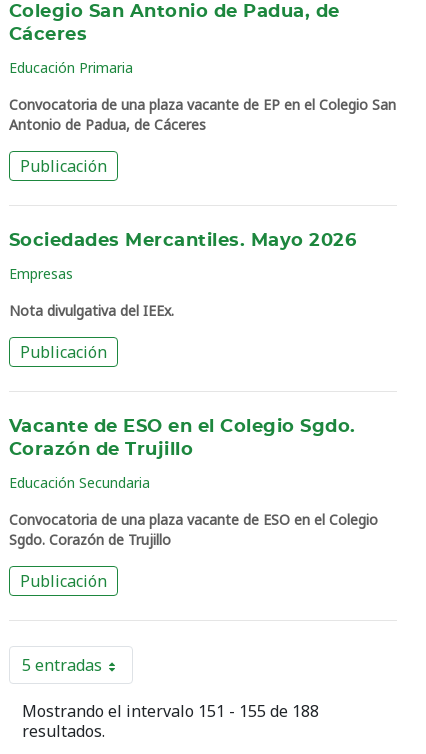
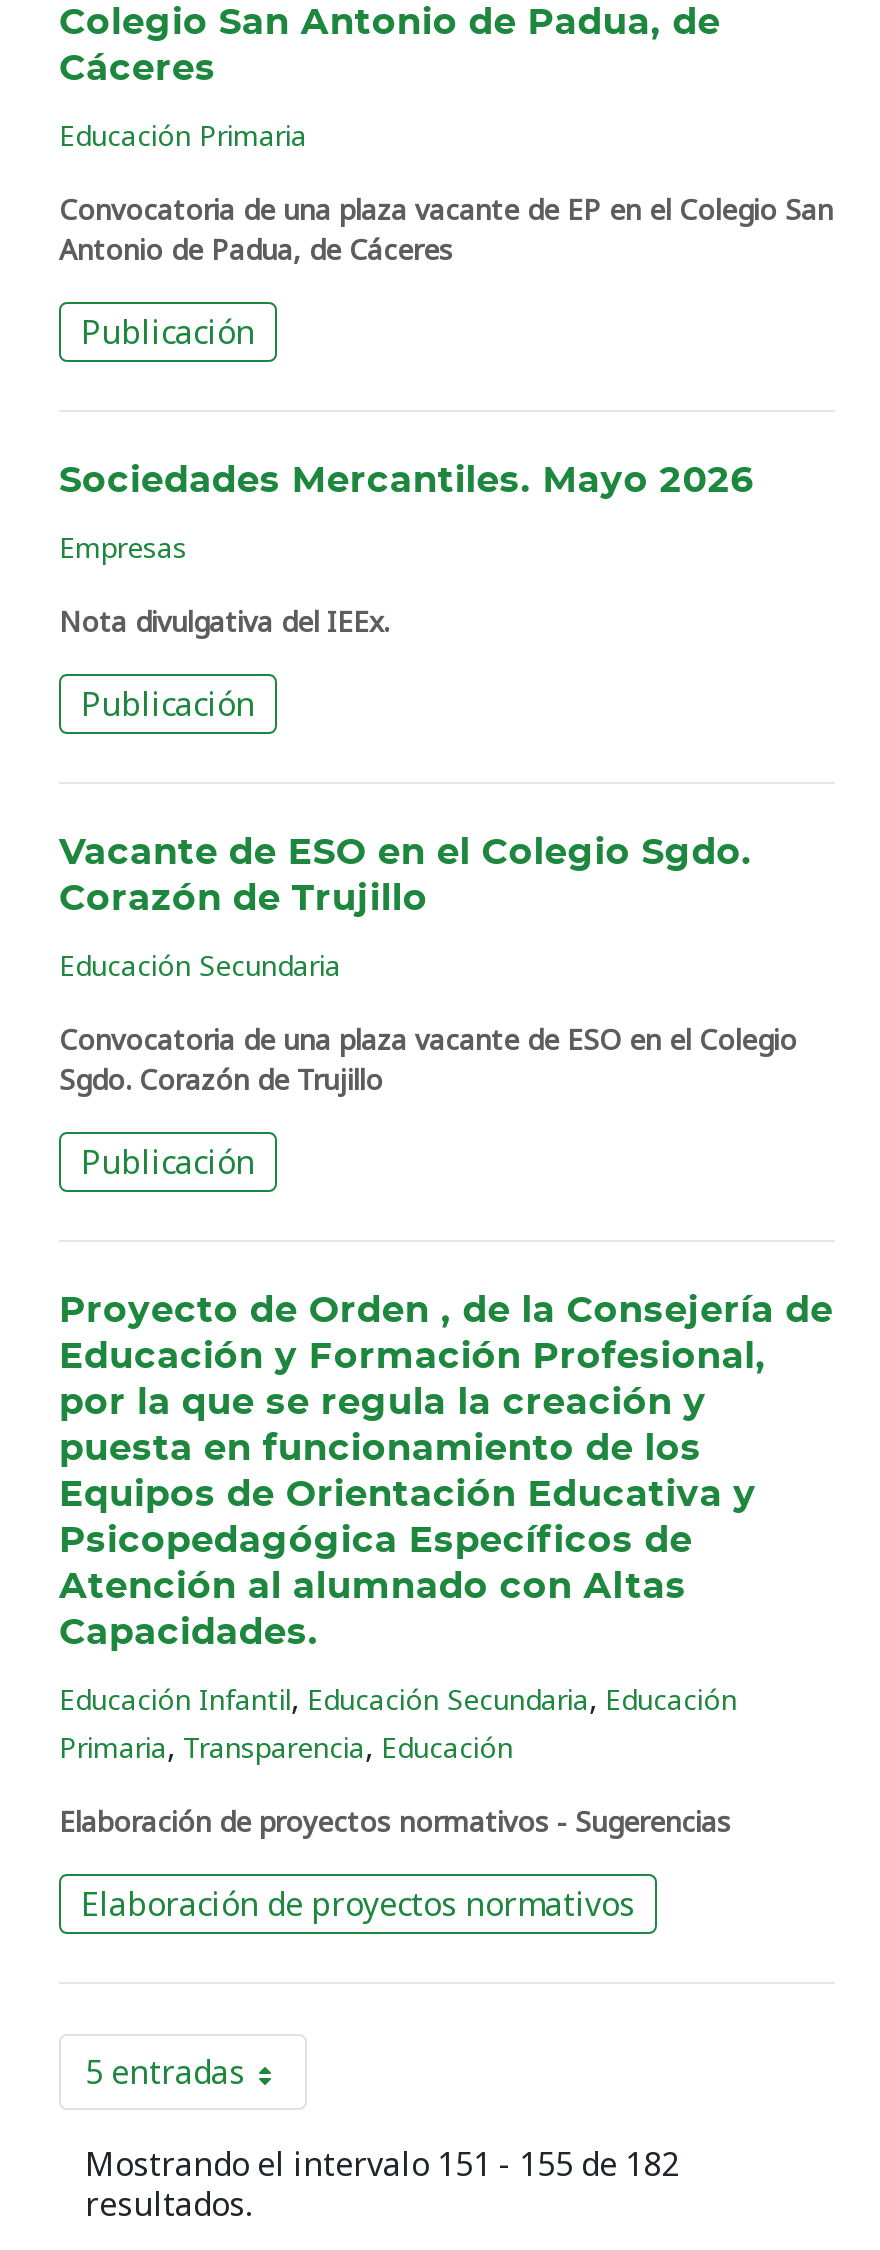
none -> [59,1294,833,1926] Proyecto de Orden , de la Consejería de | Educación y Formación Profesional, | por la que se regula la creación y | puesta en funcionamiento de los | Equipos de Orientación Educativa y | Psicopedagógica Específicos de | Atención al alumnado con Altas | Capacidades. | Educación Infantil, Educación Secundaria, Educación | Primaria, Transparencia, Educación | Elaboración de proyectos normativos - Sugerencias | Elaboración de proyectos normativos
[22,700,319,722] Mostrando el intervalo 151 - 155 de 188 -> [85,2142,679,2186] Mostrando el intervalo 151 - 155 de 182

